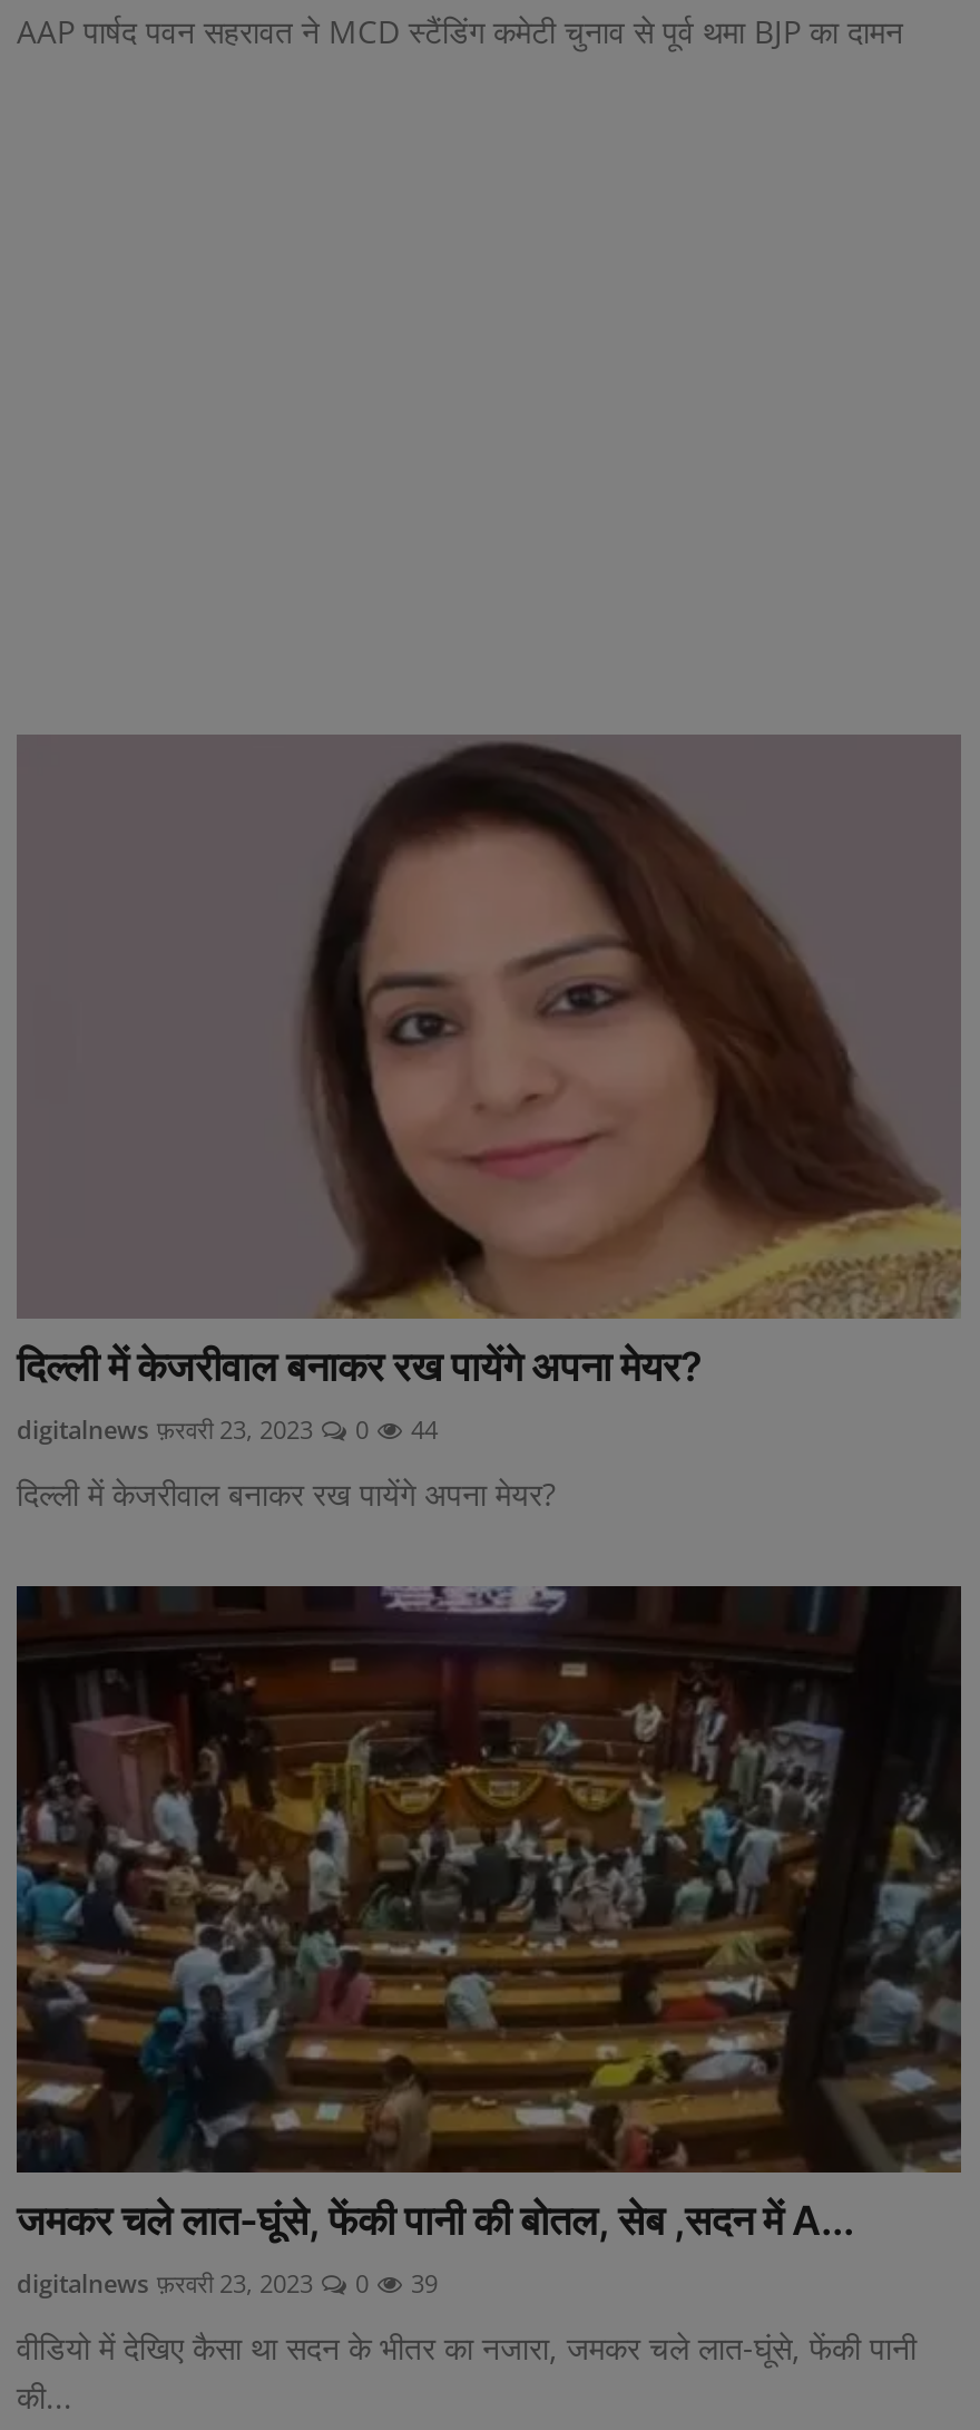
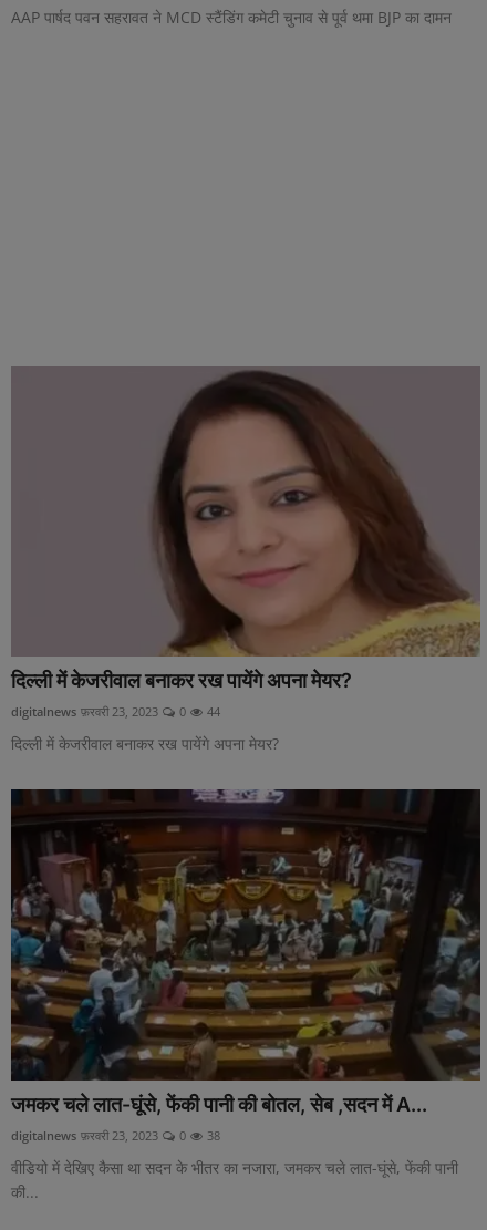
[17,2266,438,2299] digitalnews फ़रवरी 23, 2023 0 39 -> [11,1127,220,1143] digitalnews फ़रवरी 23, 2023 0 38

